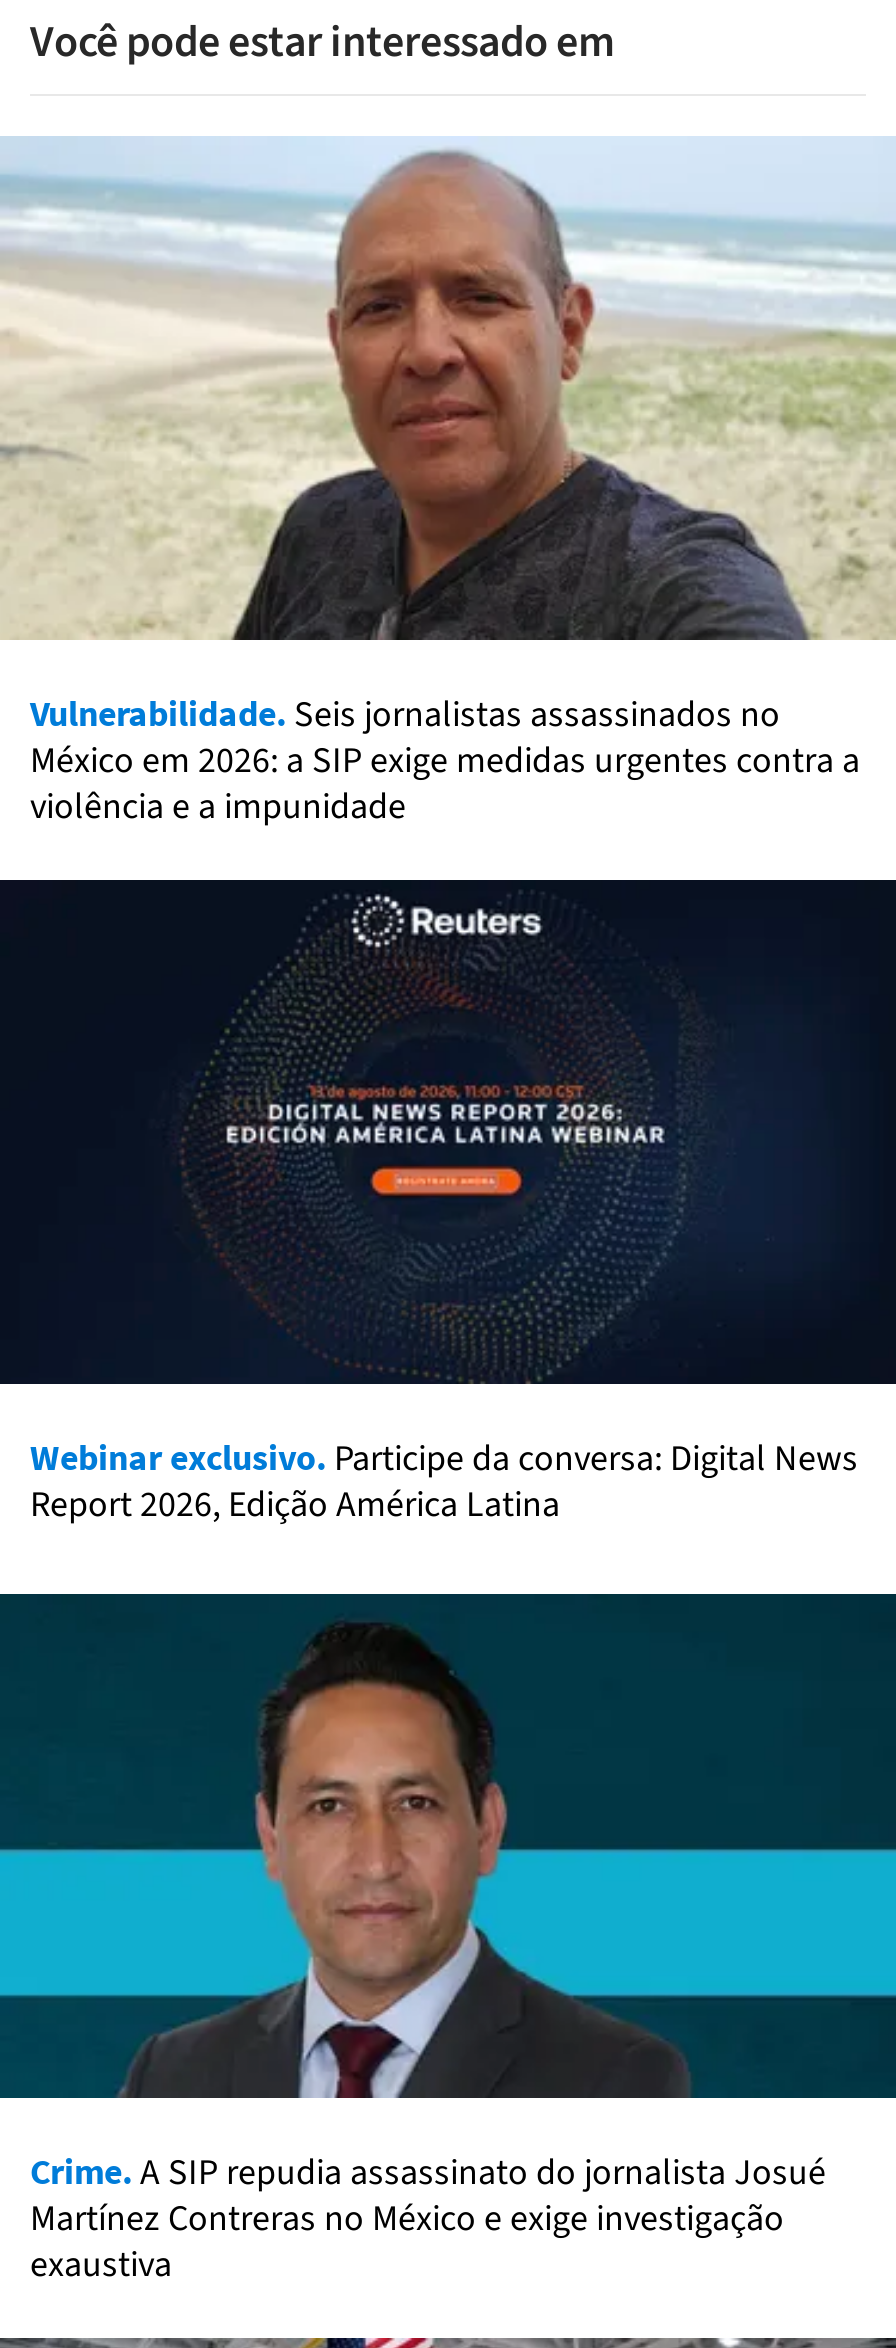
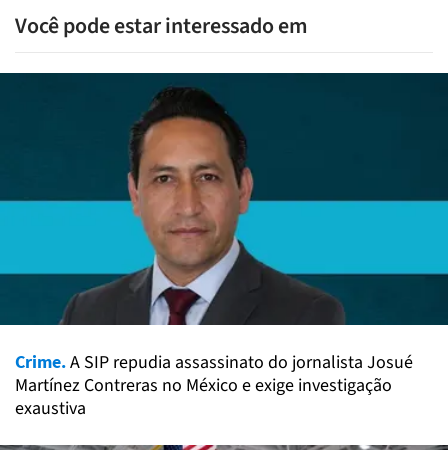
[6,136,890,832] [image] | Vulnerabilidade. Seis jornalistas assassinados no | México em 2026: a SIP exige medidas urgentes contra a | violência e a impunidade -> none
[6,878,890,1530] [image] | Webinar exclusivo. Participe da conversa: Digital News | Report 2026, Edição América Latina -> none

